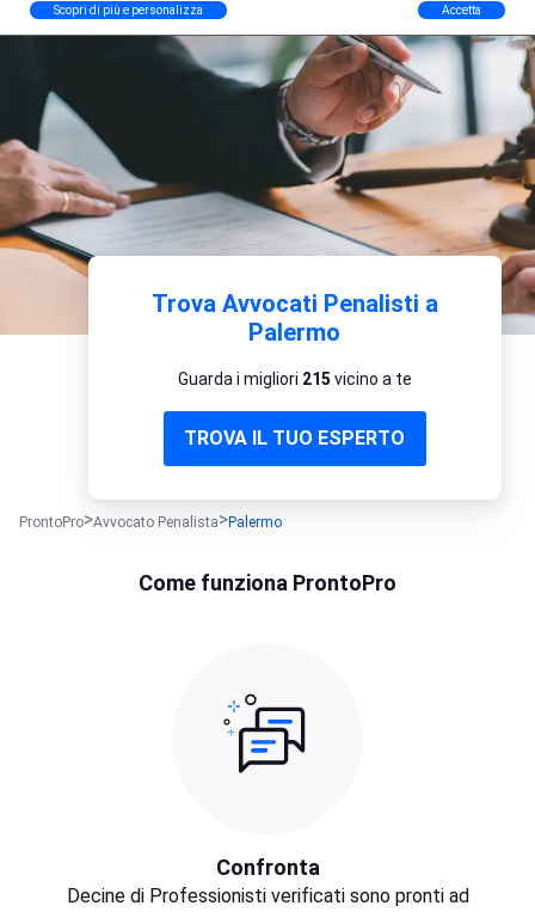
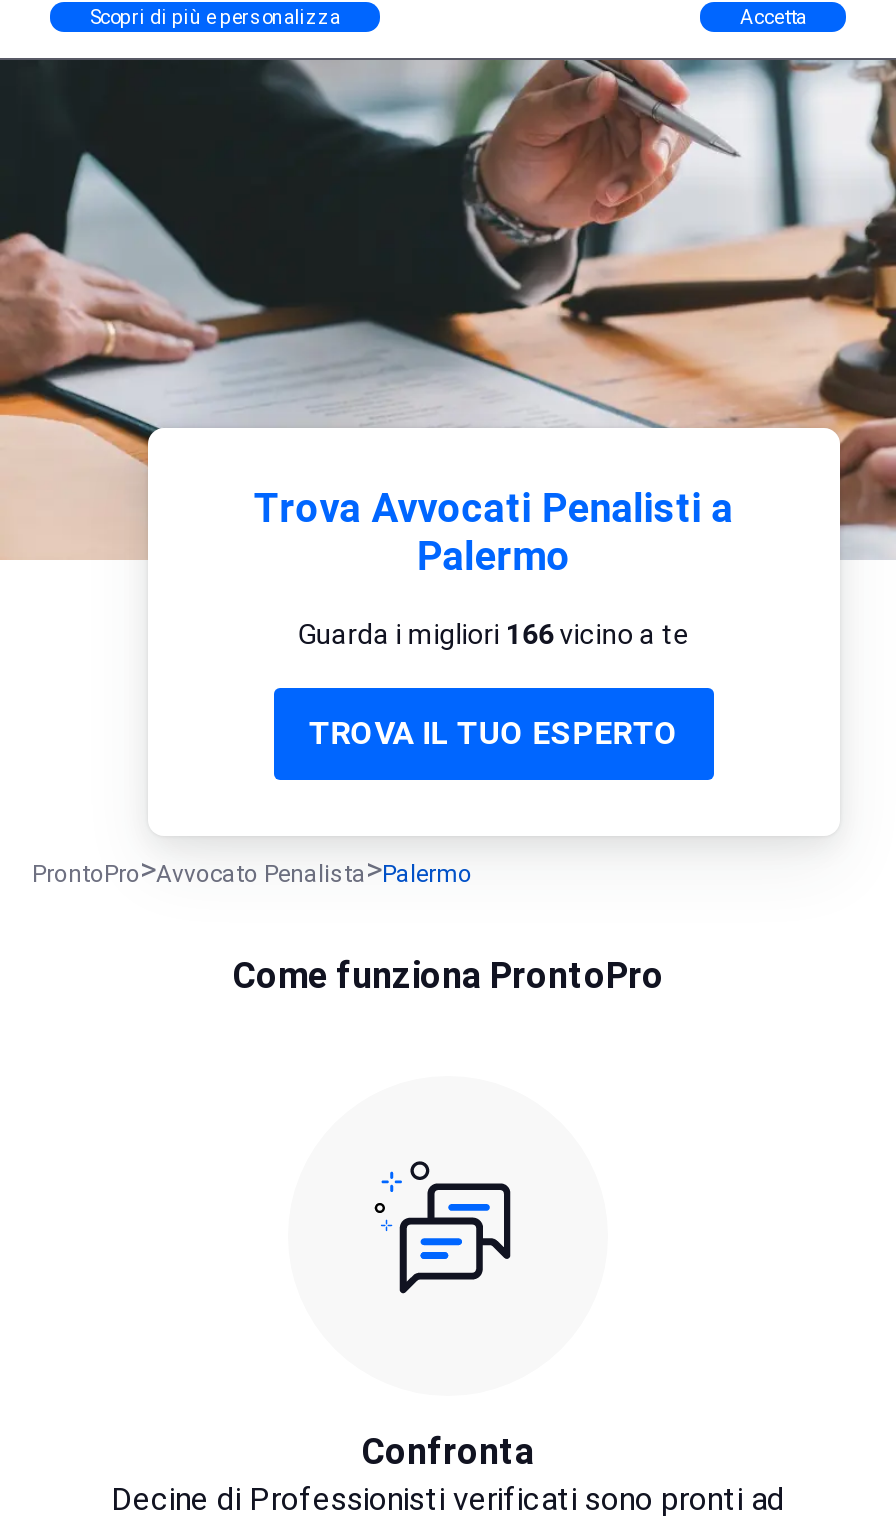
[178,369,412,388] Guarda i migliori 215 vicino a te -> [298,618,690,650] Guarda i migliori 166 vicino a te

